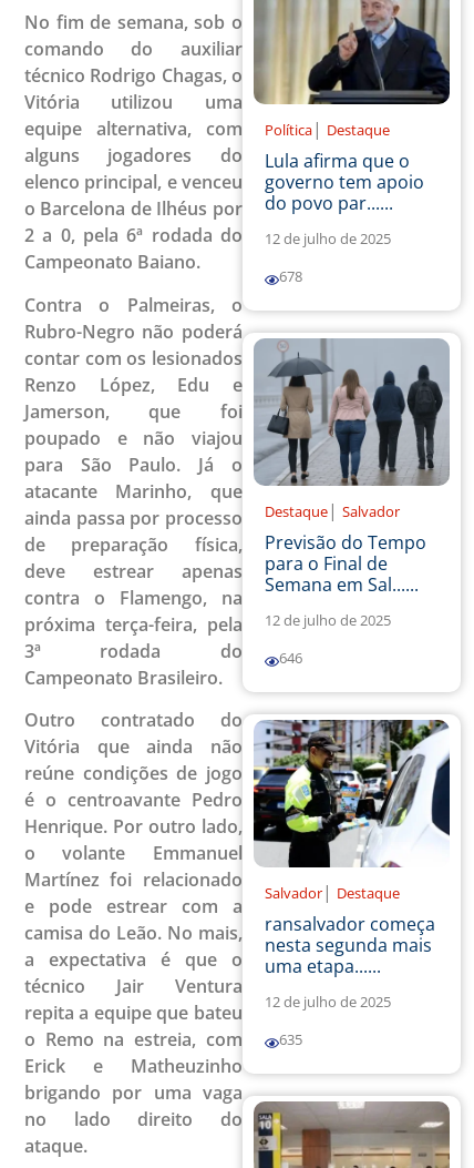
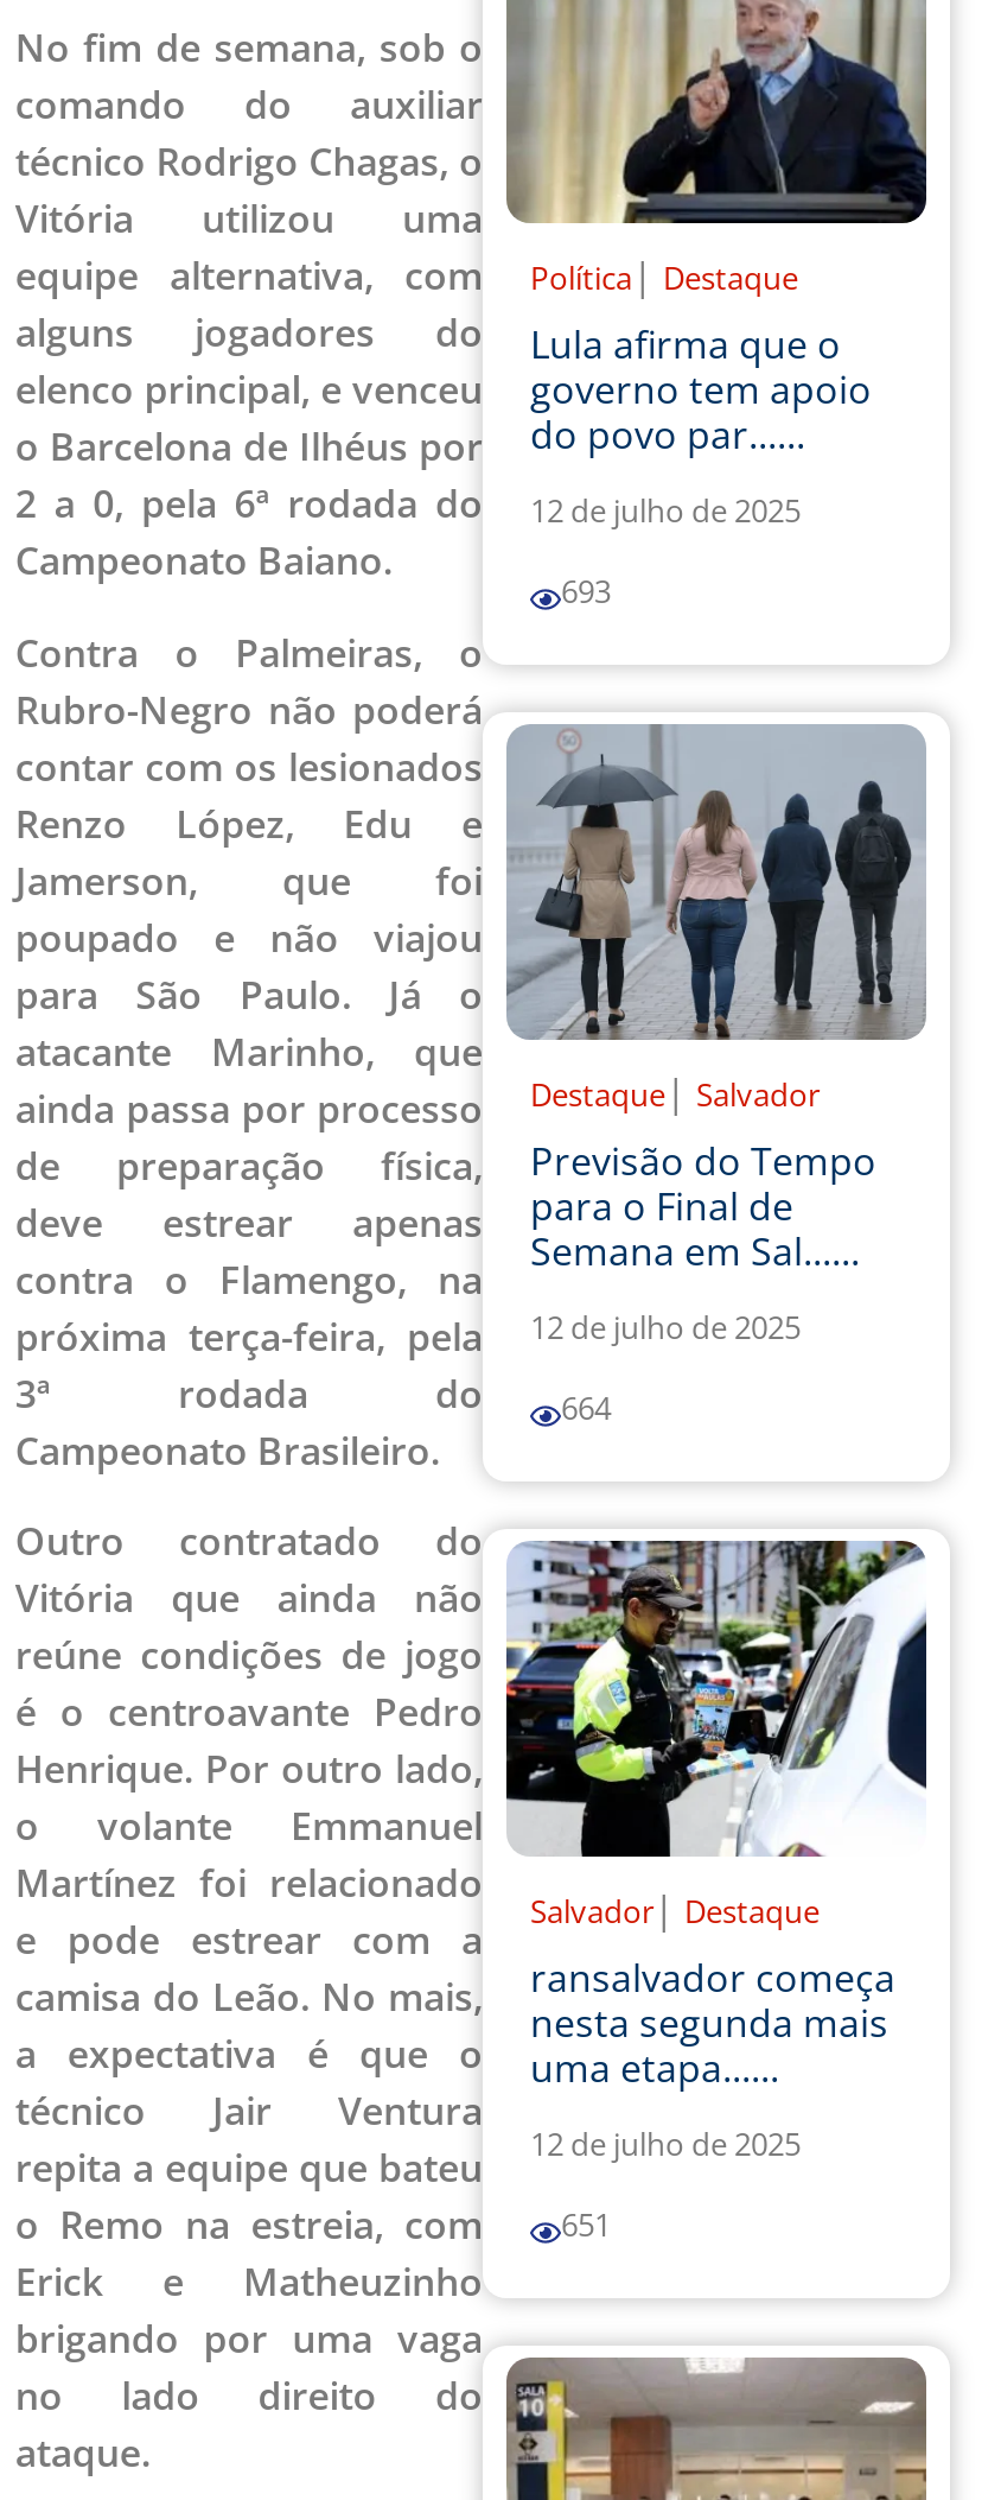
[279,266,302,286] 678 -> [561,570,611,612] 693
[24,639,302,668] 3ª rodada do 646 -> [15,1367,611,1429] 3ª rodada do 664
[24,1027,302,1052] o Remo na estreia, com 635 -> [15,2199,611,2251] o Remo na estreia, com 651

